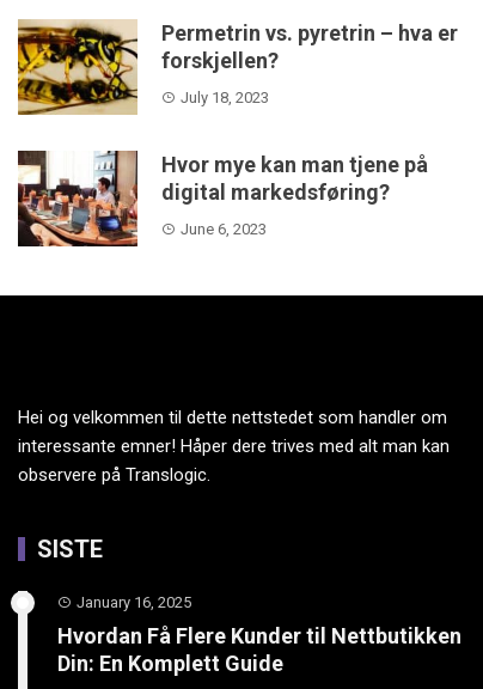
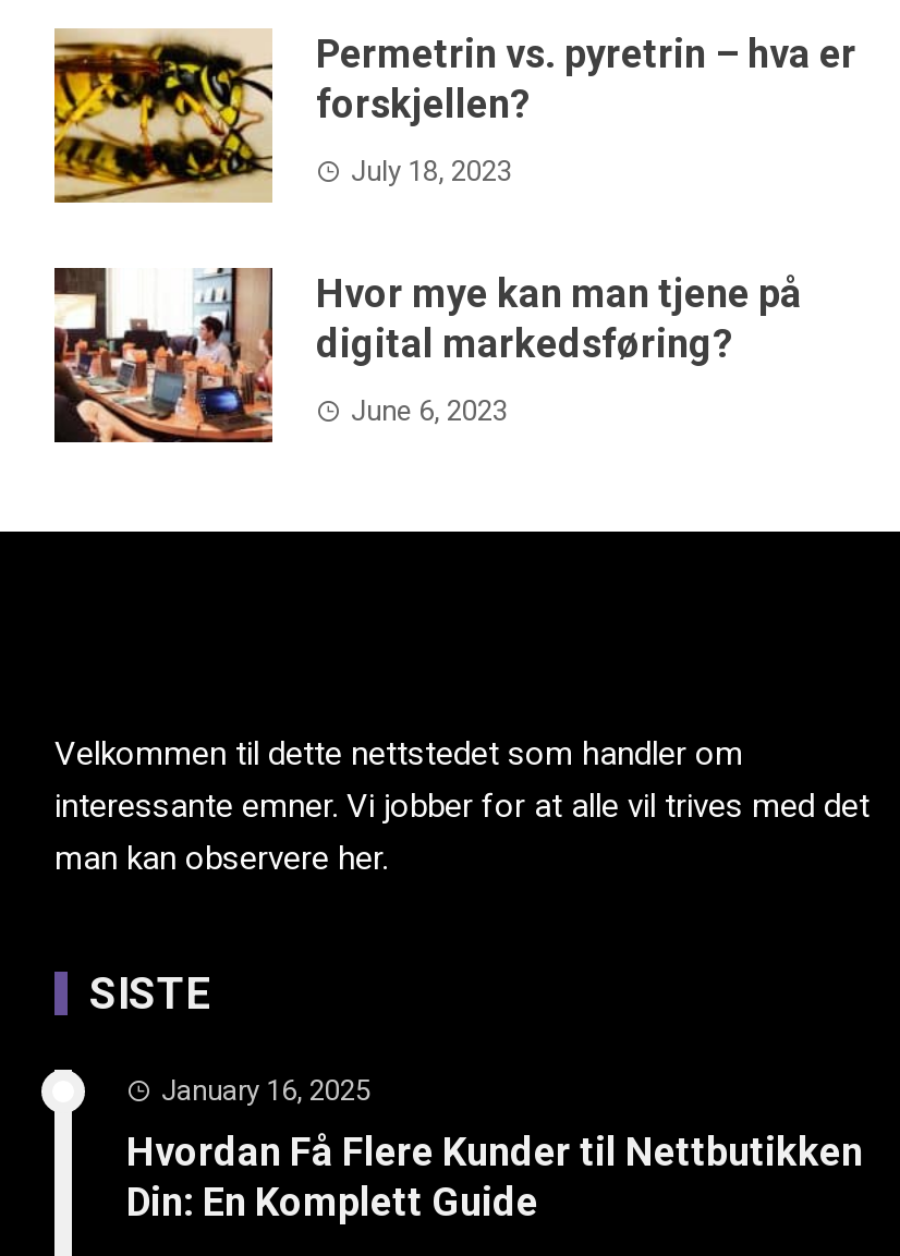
[18,406,450,485] Hei og velkommen til dette nettstedet som handler om | interessante emner! Håper dere trives med alt man kan | observere på Translogic. -> [54,734,869,877] Velkommen til dette nettstedet som handler om | interessante emner. Vi jobber for at alle vil trives med det | man kan observere her.

